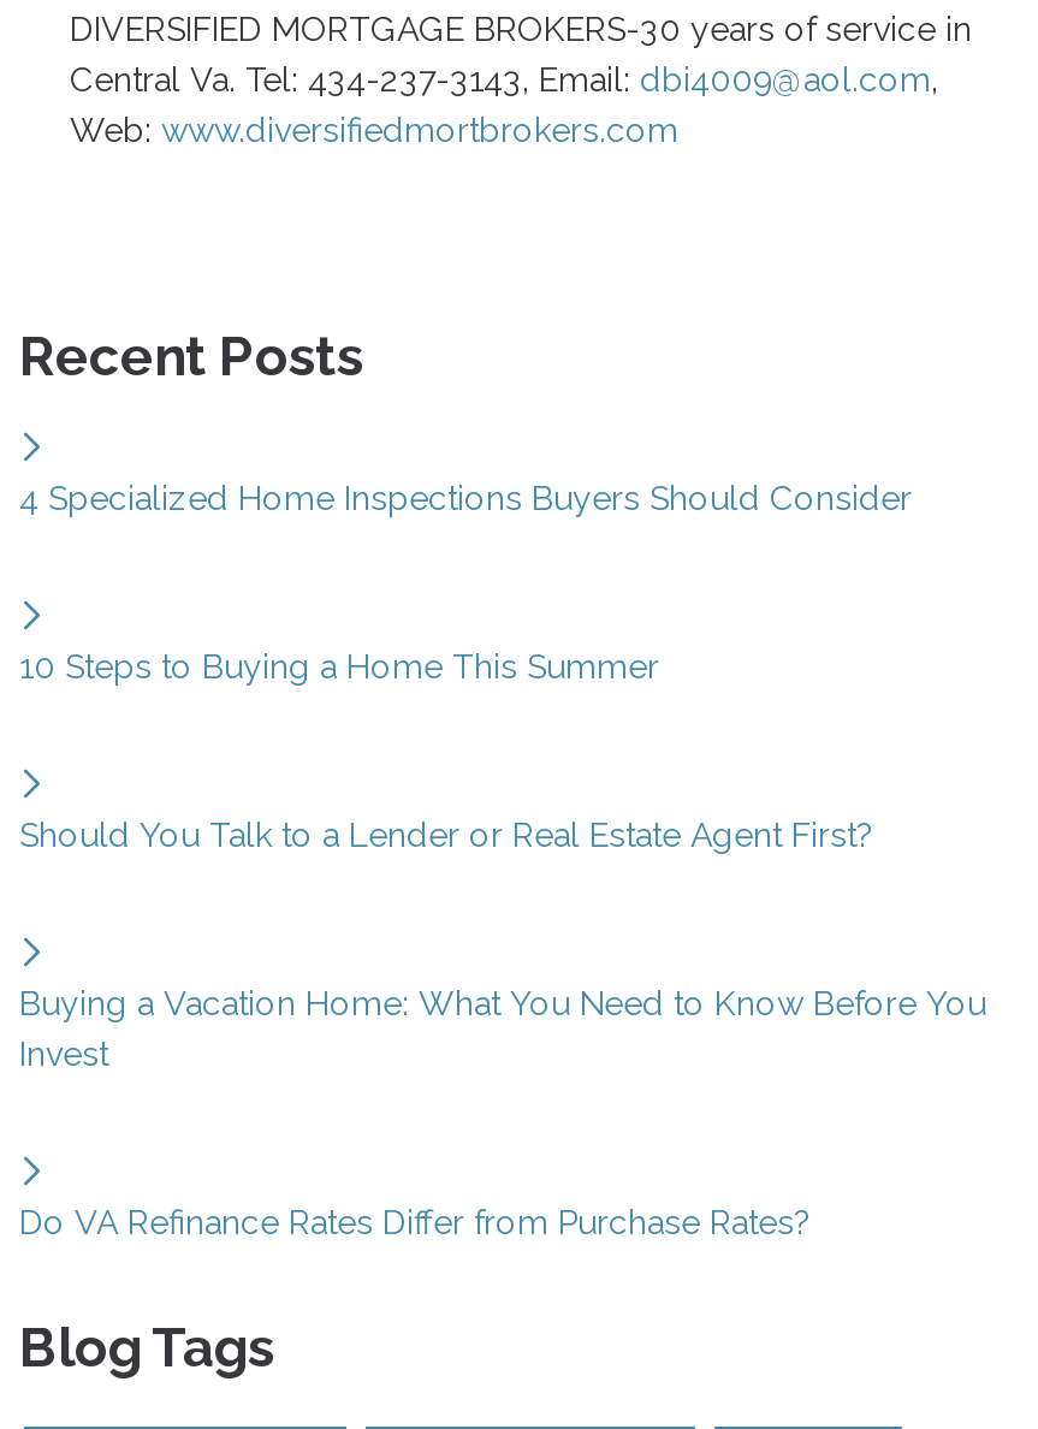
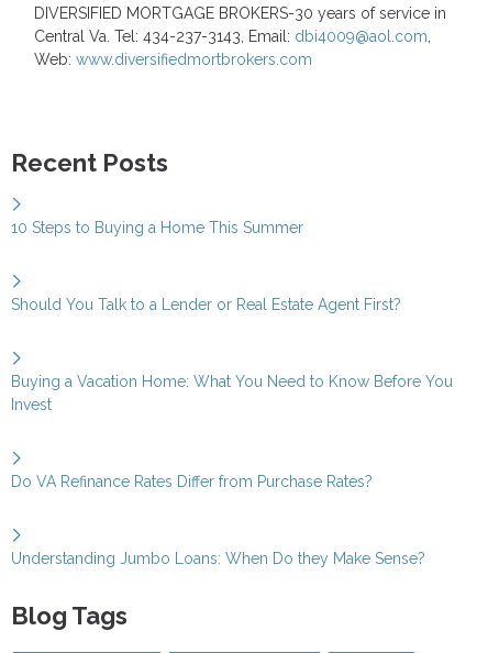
[19,478,912,517] 4 Specialized Home Inspections Buyers Should Consider -> none
moved [19,647,986,1241] -> [11,219,453,490]: 10 Steps to Buying a Home This Summer | Should You Talk to a Lender or Real Estate Agent First? | Buying a Vacation Home: What You Need to Know Before You | Invest | Do VA Refinance Rates Differ from Purchase Rates?
none -> [11,549,425,567] Understanding Jumbo Loans: When Do they Make Sense?

